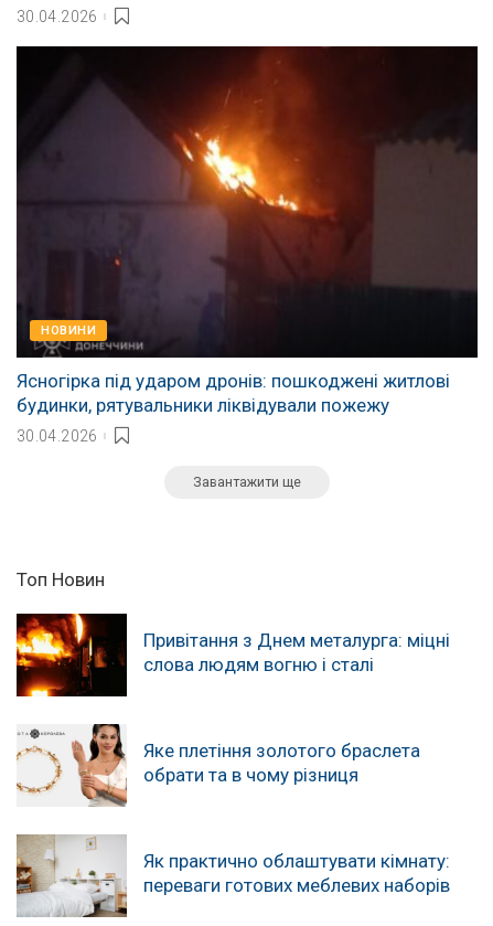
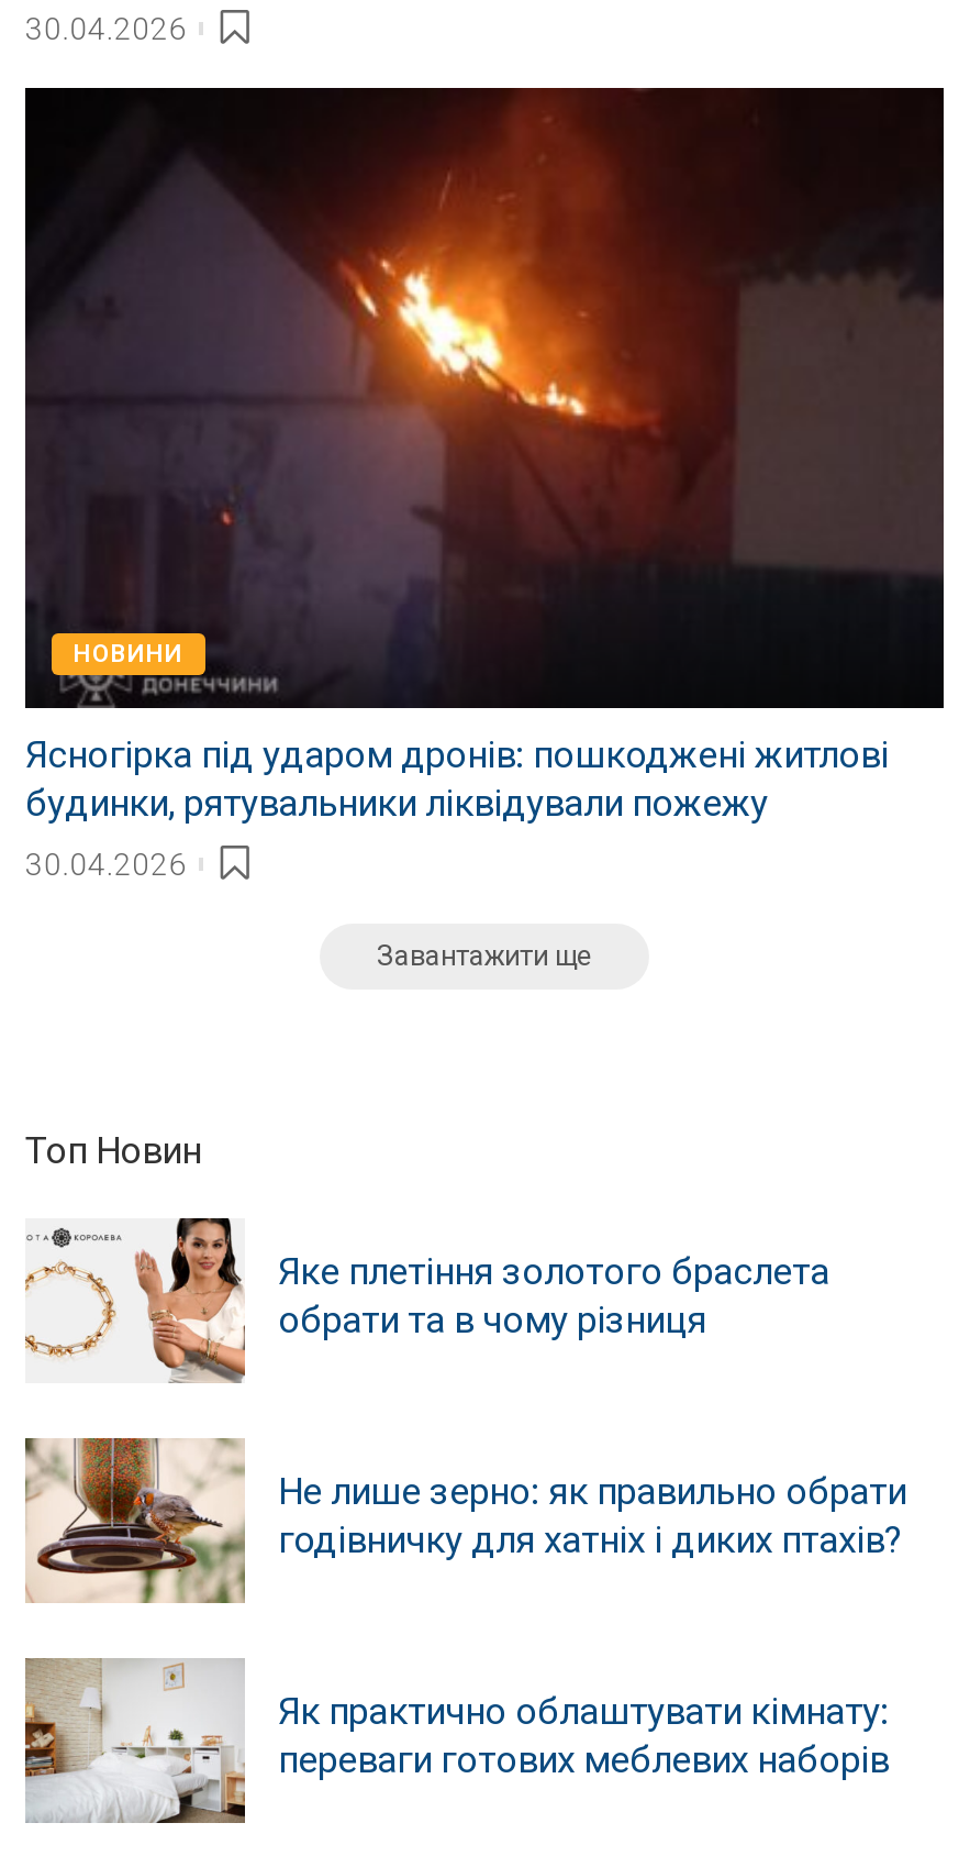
[15,613,450,698] [image] | Привітання з Днем металурга: міцні | слова людям вогню і сталі -> none
moved [71,722,420,807] -> [133,1214,829,1383]: [image] | Яке плетіння золотого браслета | обрати та в чому різниця
none -> [27,1438,906,1603] [image] | Не лише зерно: як правильно обрати | годівничку для хатніх і диких птахів?

